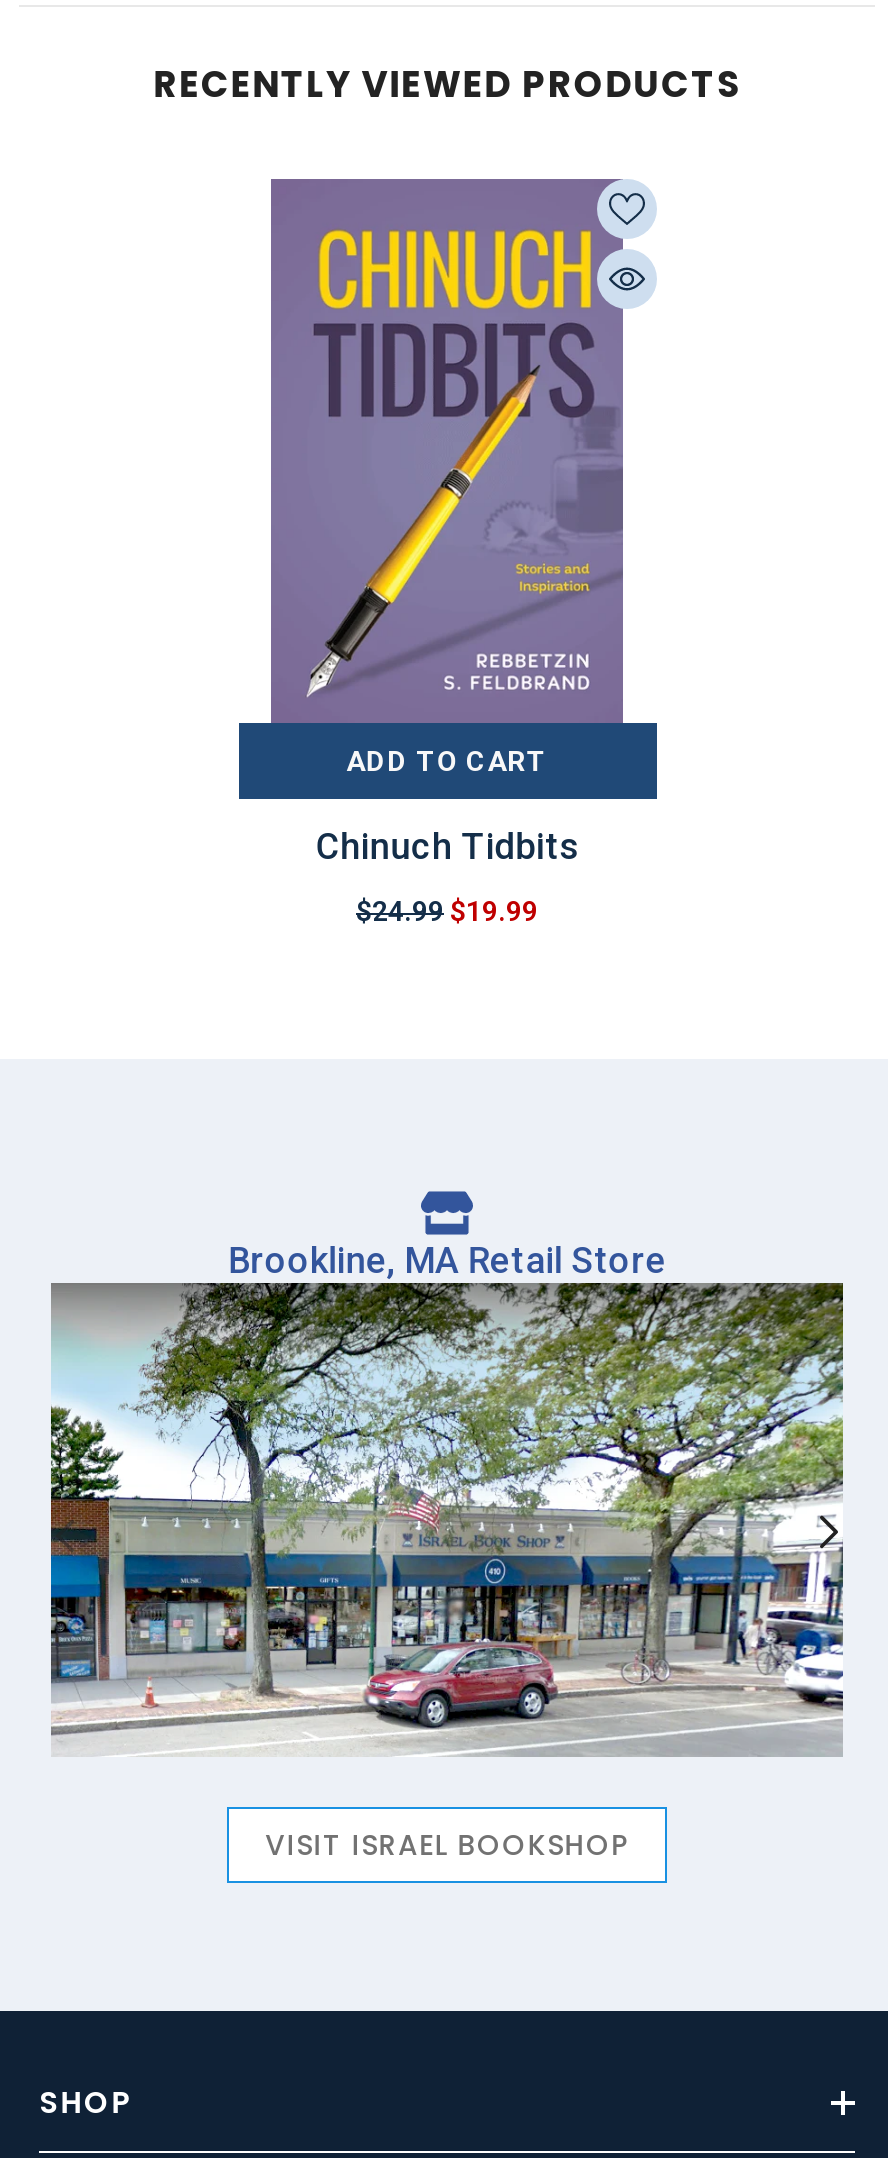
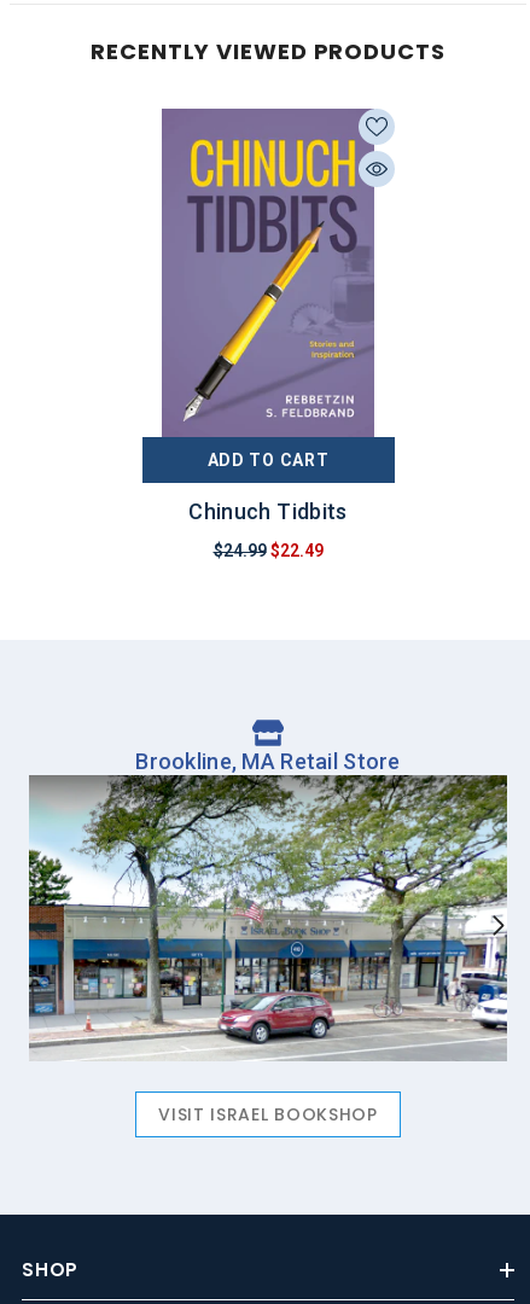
[356,894,538,926] $24.99 $19.99 -> [213,541,323,560] $24.99 $22.49

